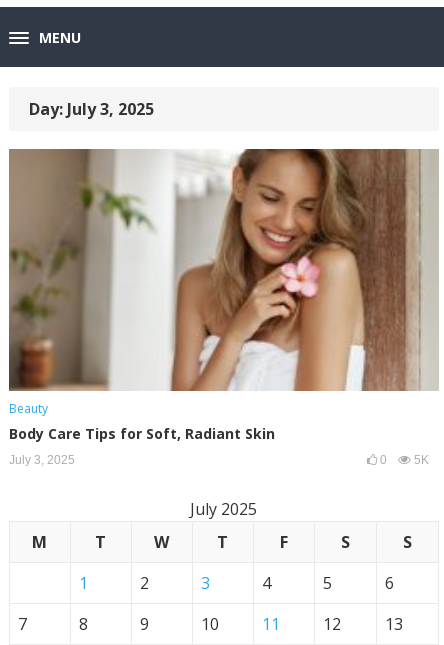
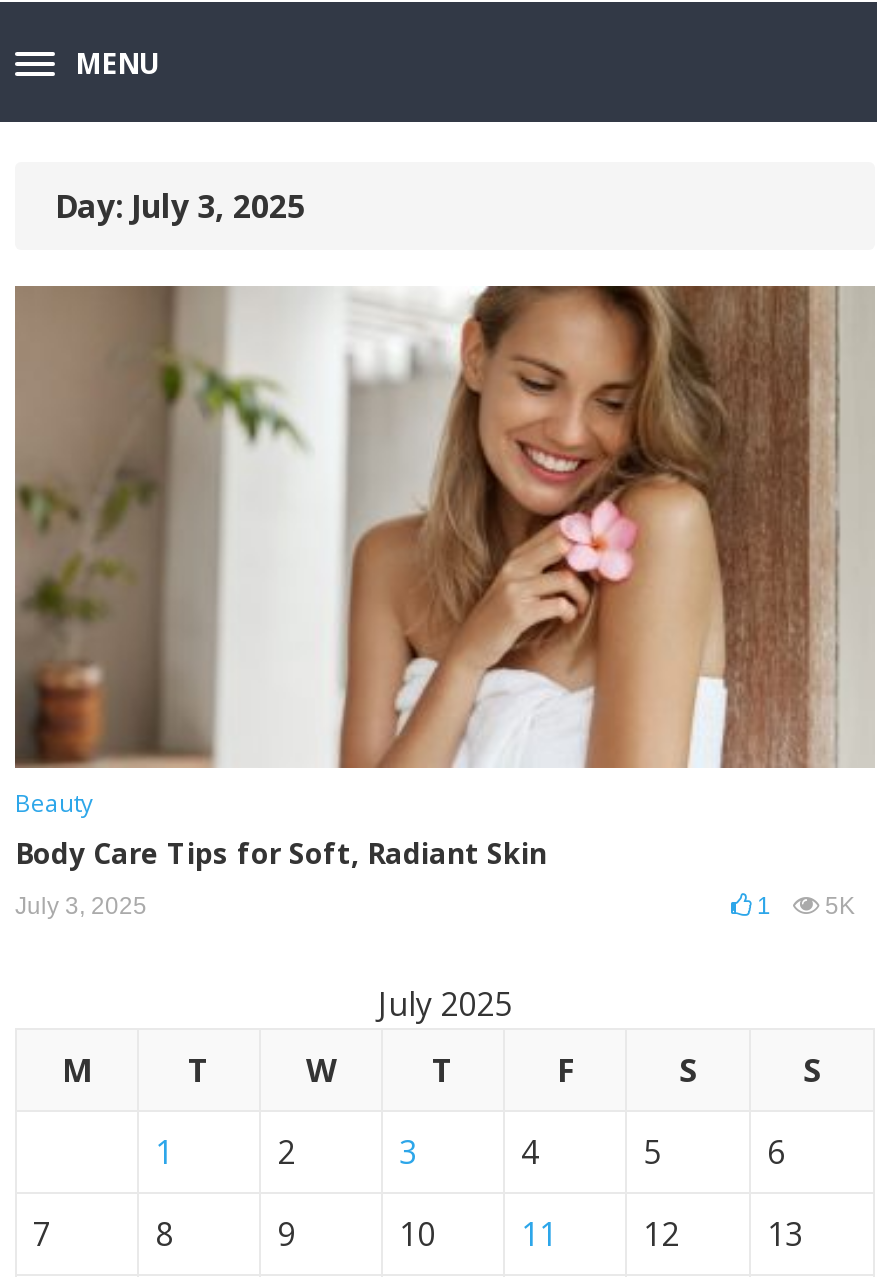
[380,453,429,467] 0 5K -> [757,893,855,921] 1 5K

